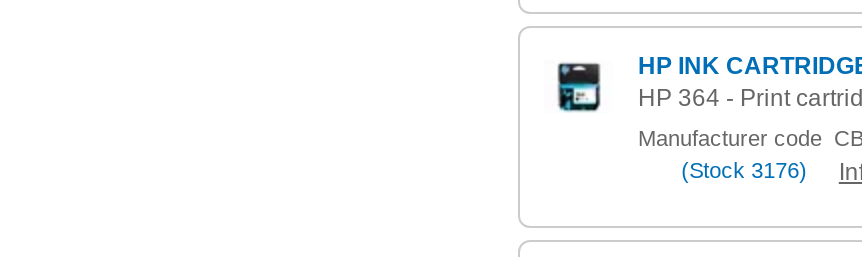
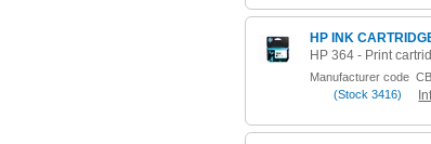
[681,158,807,182] (Stock 3176) -> [333,88,401,101] (Stock 3416)

